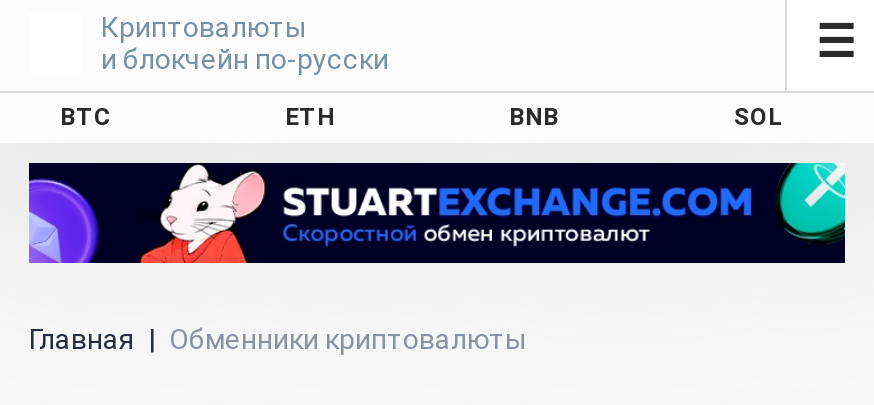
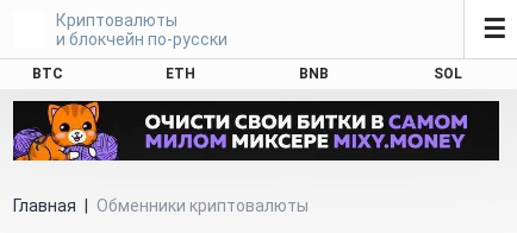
[27,161,847,265] [image] -> [12,100,500,162] [image]

